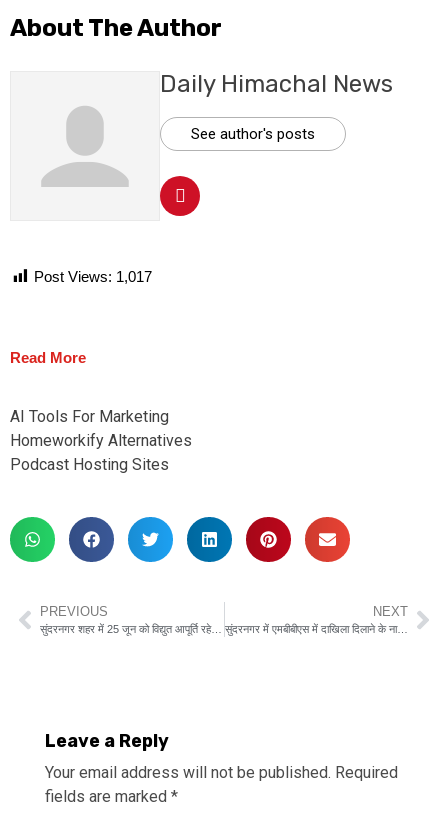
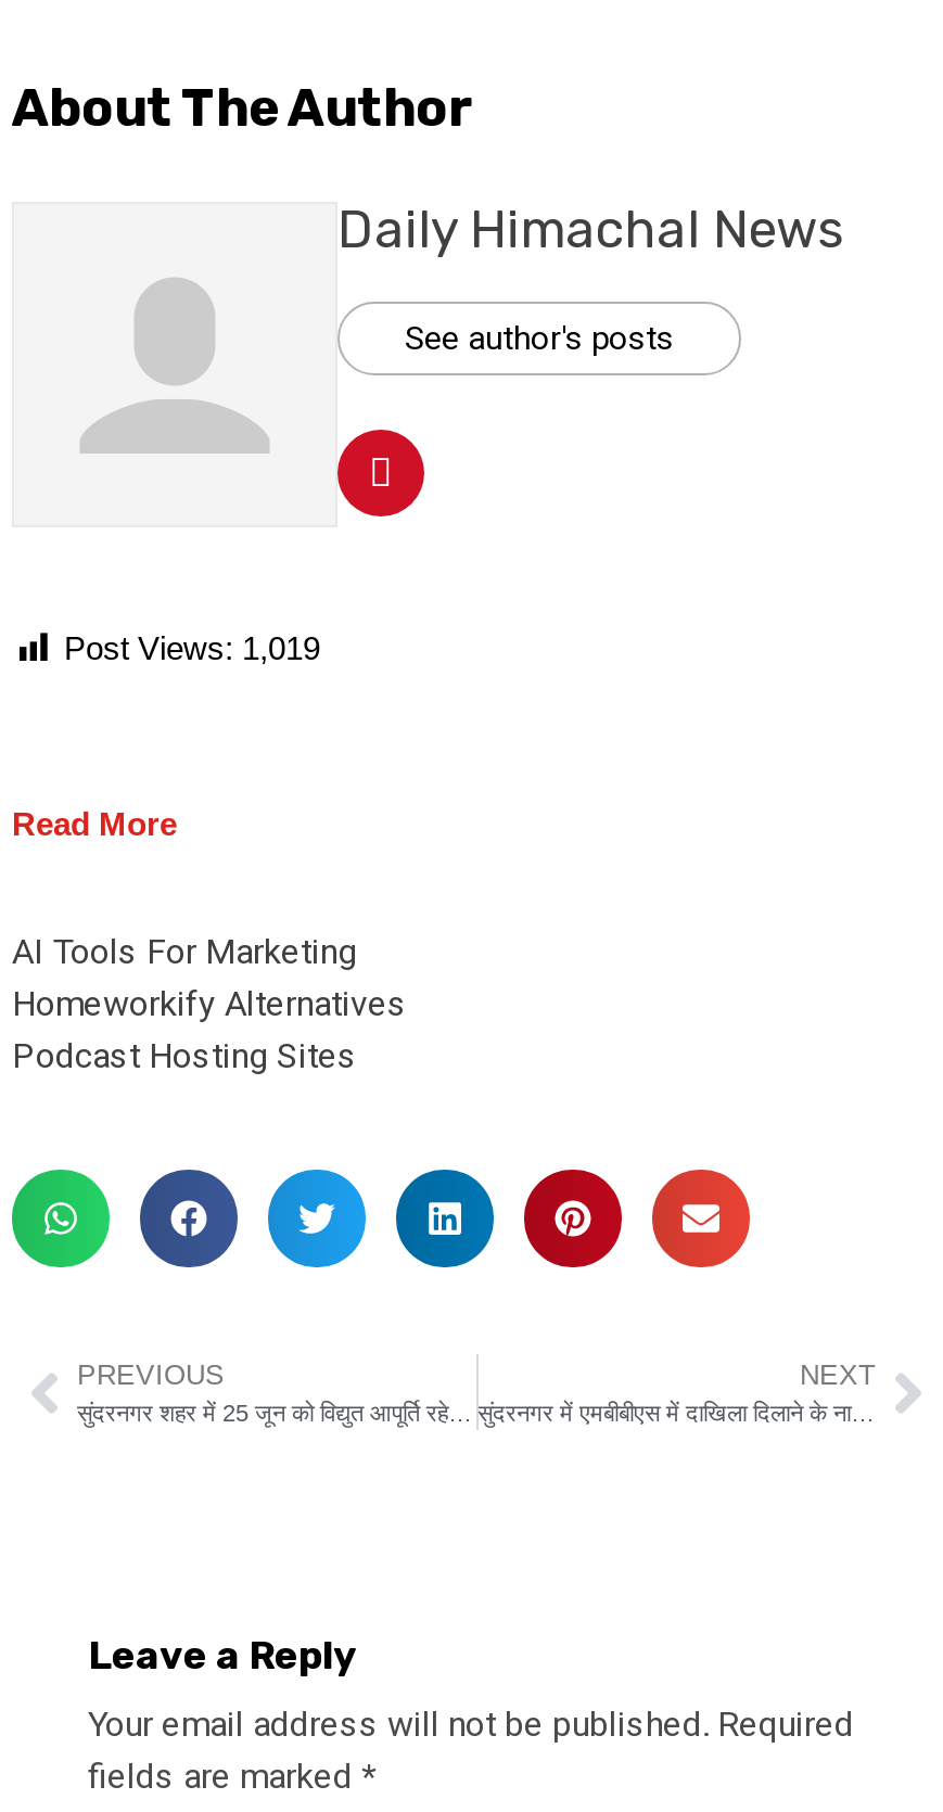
[34,268,152,285] Post Views: 1,017 -> [64,629,320,666] Post Views: 1,019

